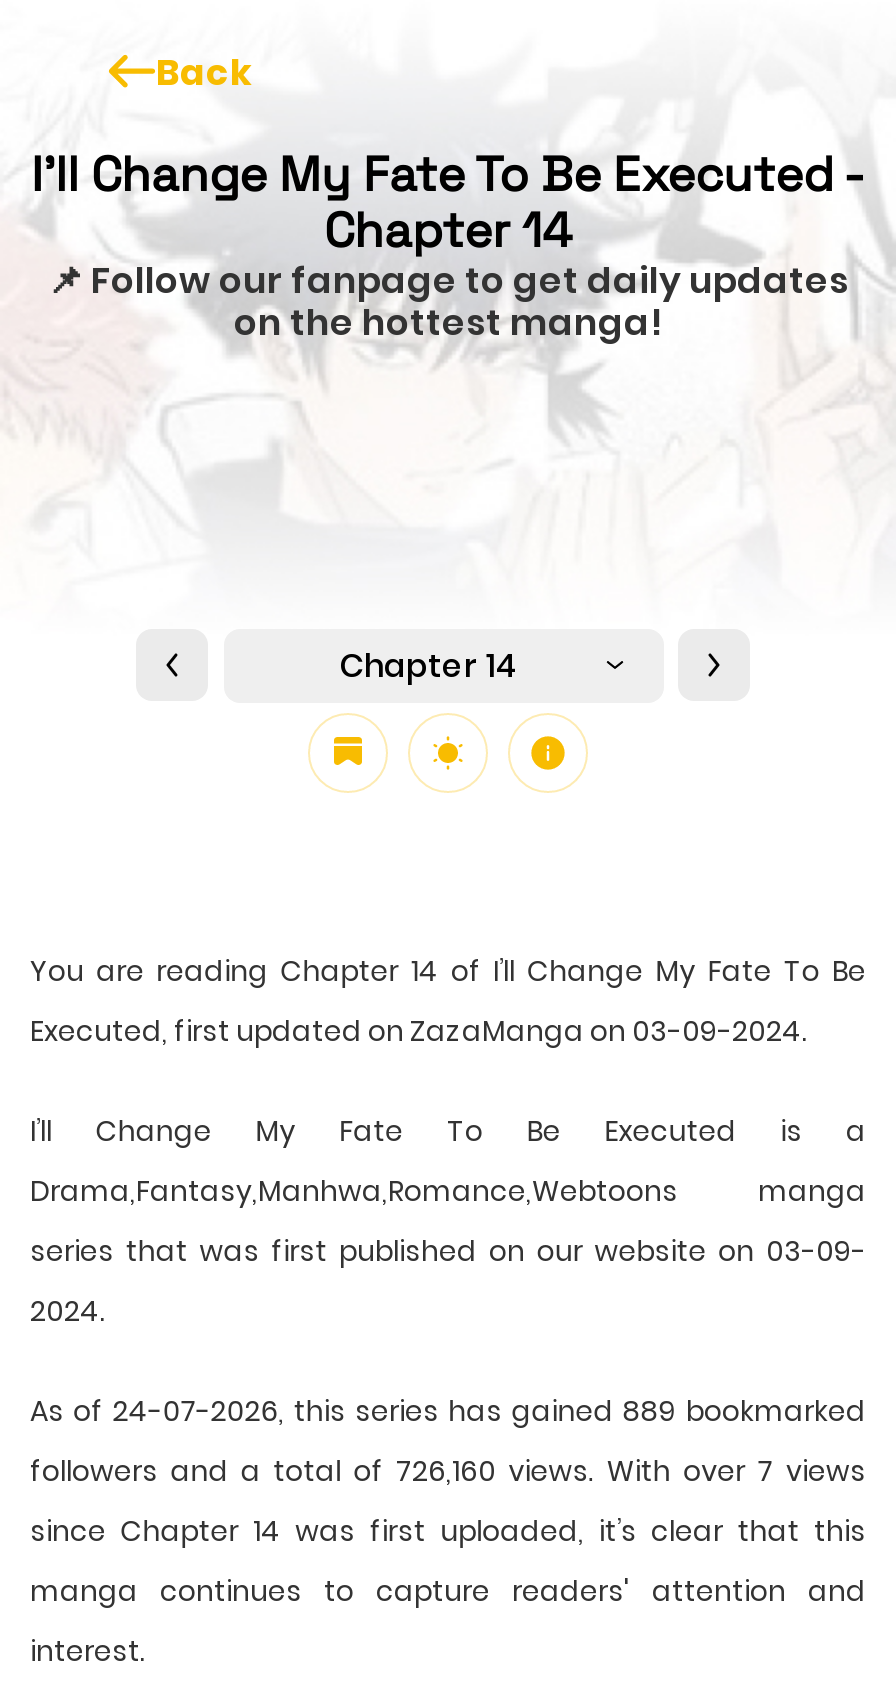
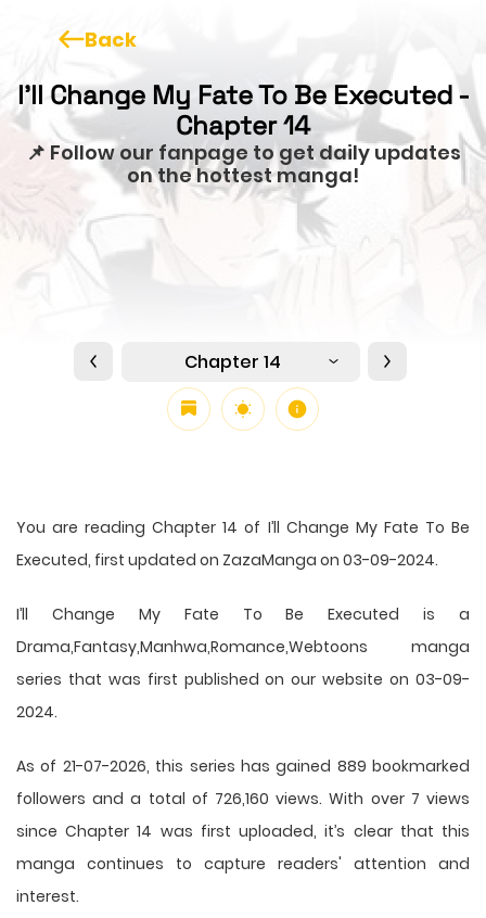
[30,1391,866,1431] As of 24-07-2026, this series has gained 889 bookmarked -> [16,755,470,777] As of 21-07-2026, this series has gained 889 bookmarked

